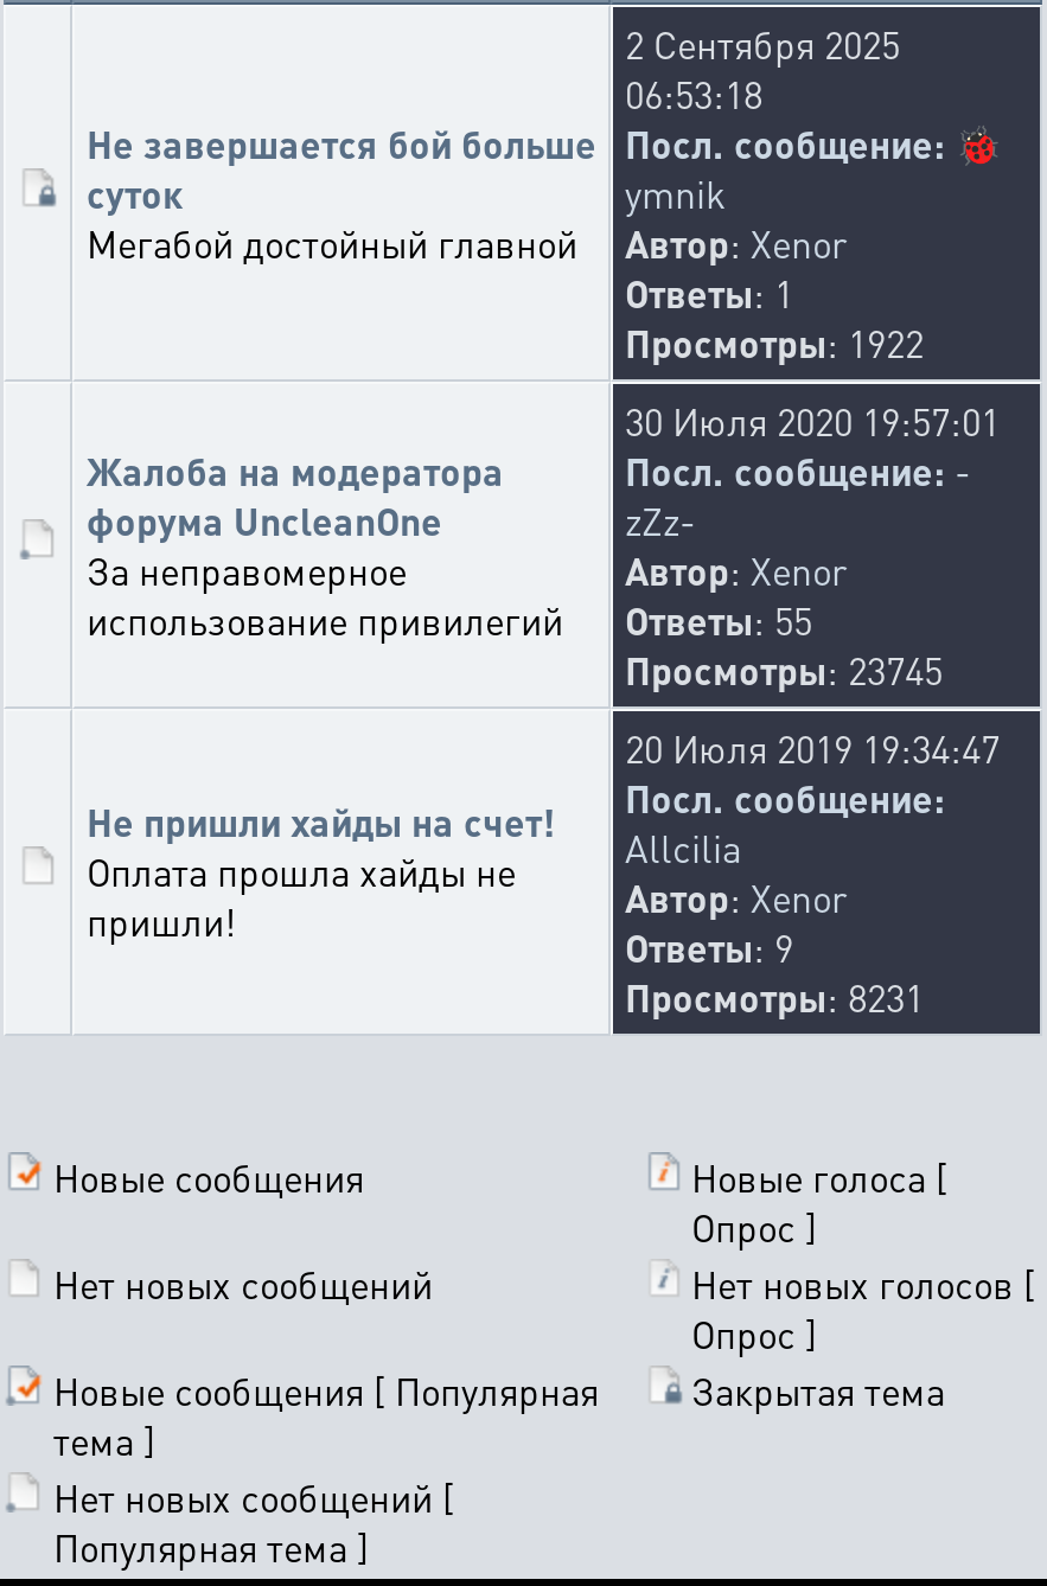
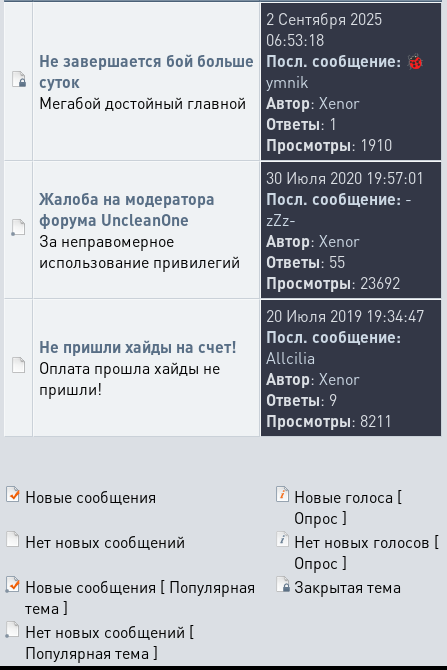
[625,318,924,367] Просмотры: 1922 -> [266,134,392,155] Просмотры: 1910
[625,645,943,695] Просмотры: 23745 -> [266,272,400,293] Просмотры: 23692
[625,972,924,1022] Просмотры: 8231 -> [266,410,392,431] Просмотры: 8211

